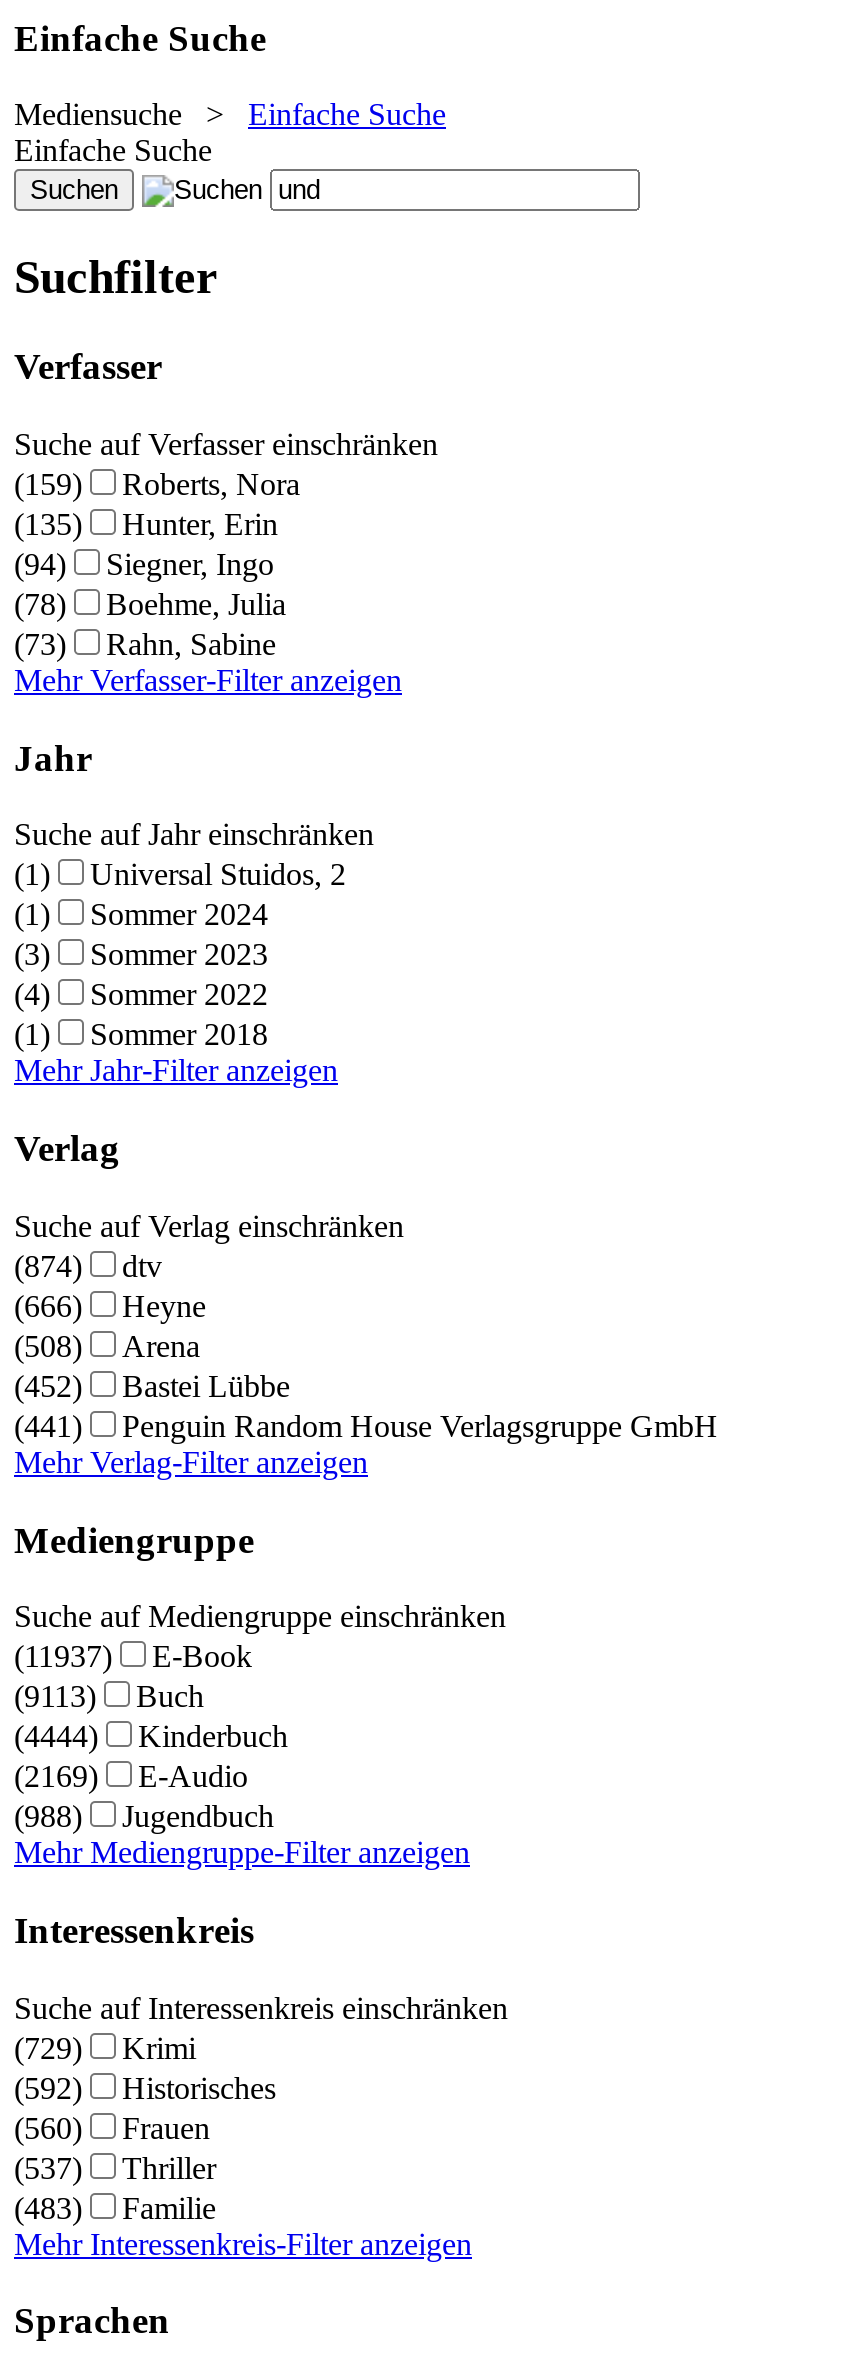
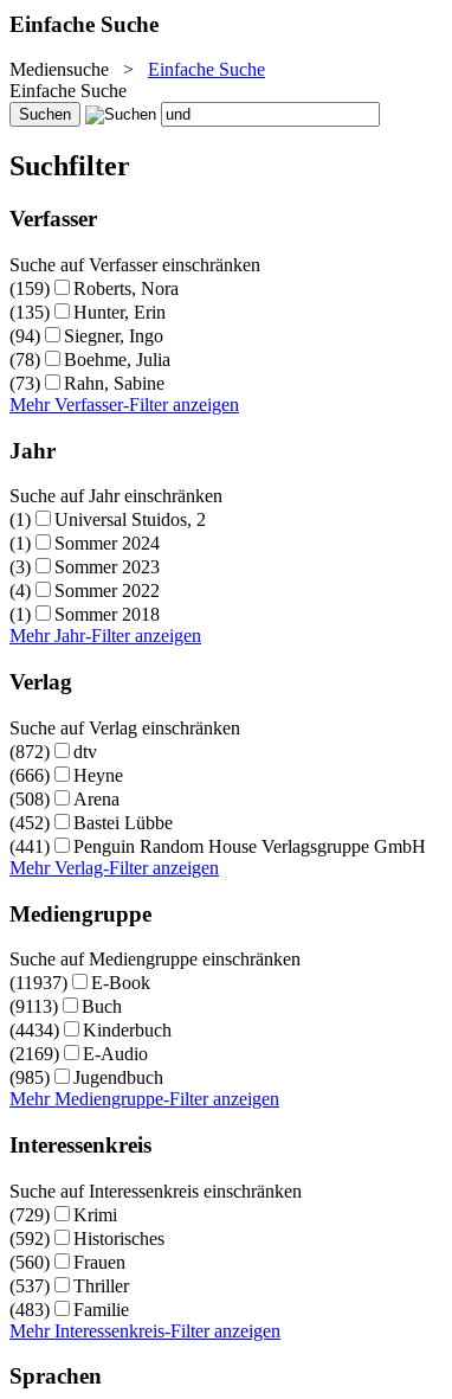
[14,1249,162,1283] (874) dtv -> [9,741,97,761] (872) dtv
[14,1720,288,1754] (4444) Kinderbuch -> [9,1020,172,1040] (4434) Kinderbuch
[14,1800,274,1834] (988) Jugendbuch -> [9,1068,163,1088] (985) Jugendbuch

